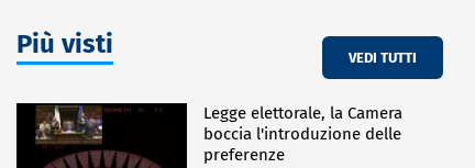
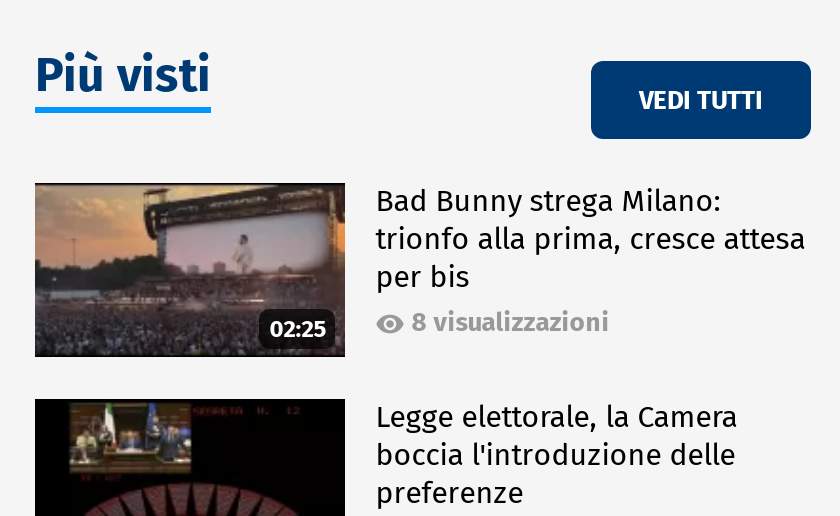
none -> [33,183,347,359] [image] | 02:25
none -> [375,184,805,338] Bad Bunny strega Milano: | trionfo alla prima, cresce attesa | per bis | 8 visualizzazioni

